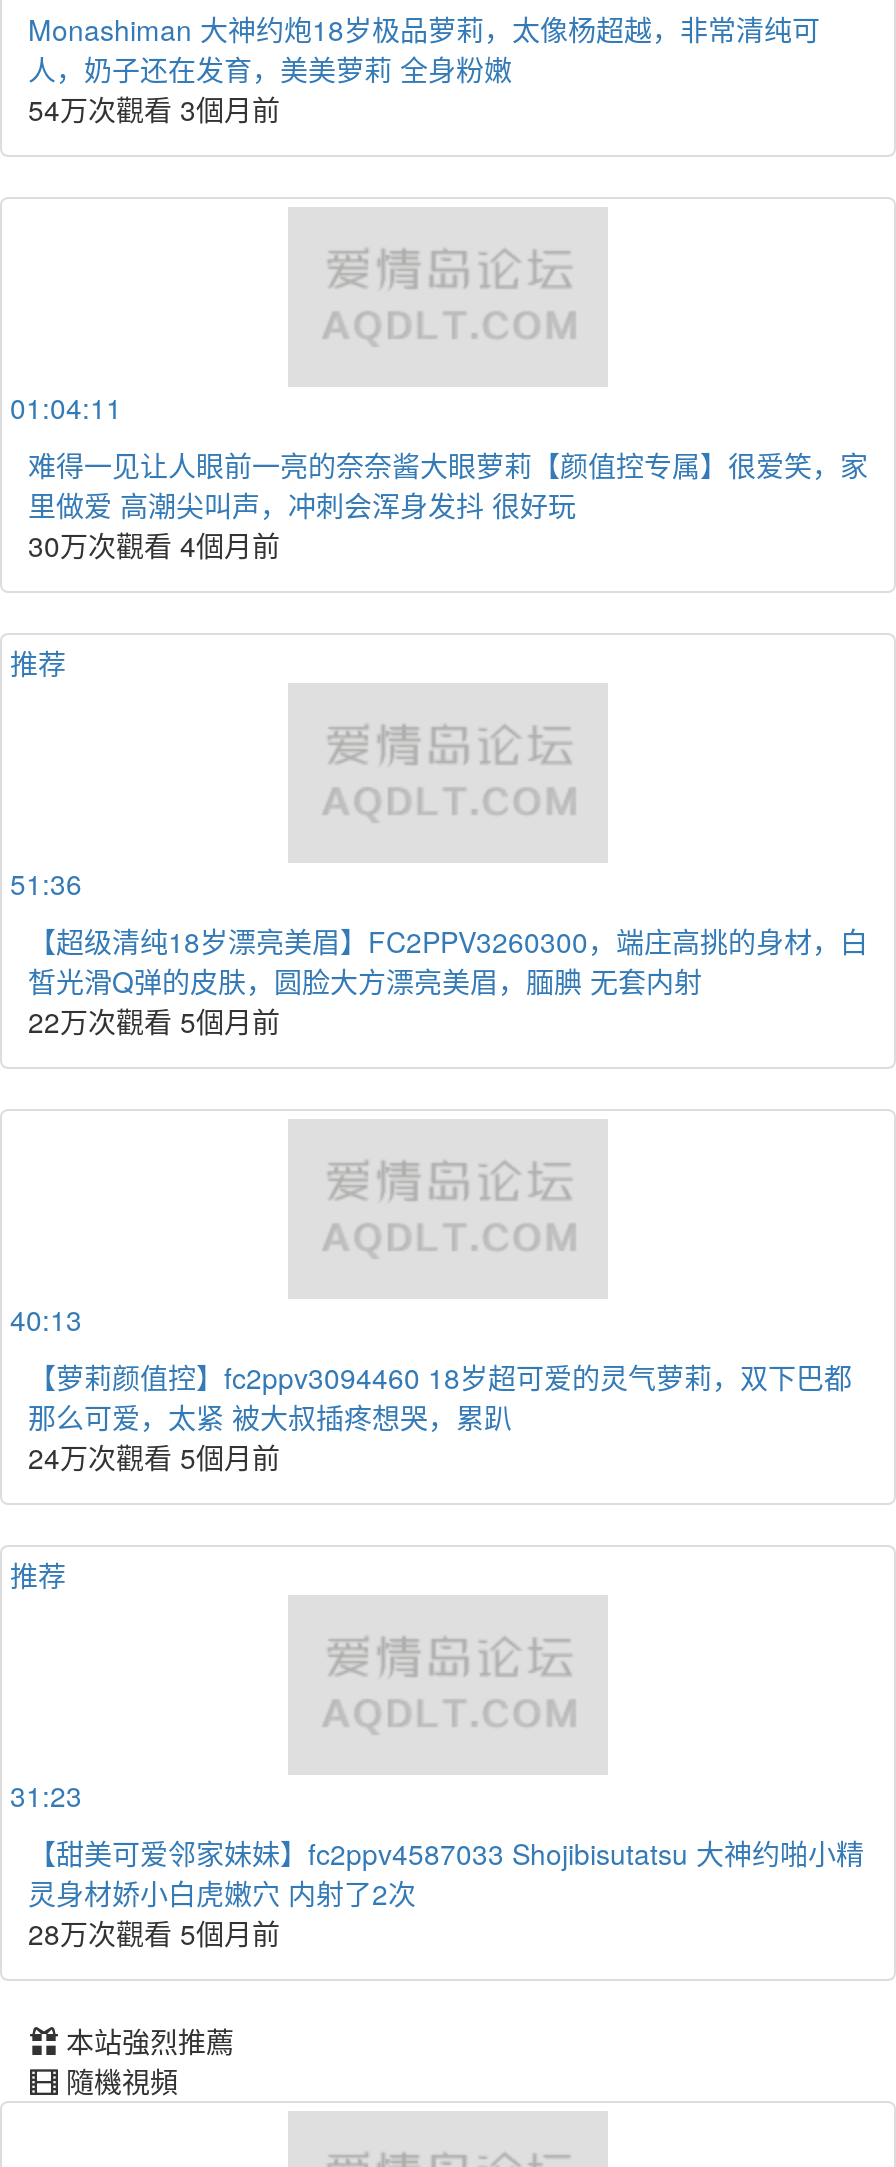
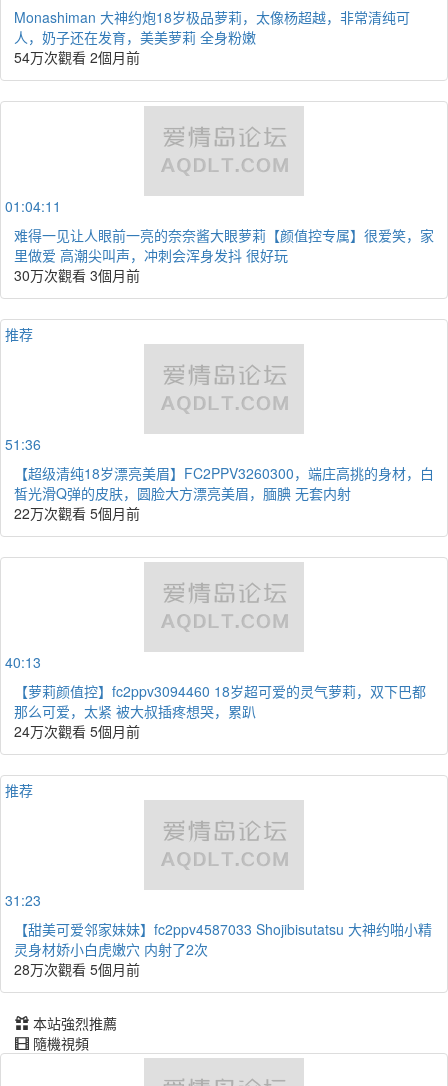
[28,89,280,129] 54万次觀看 3個月前 -> [14,47,140,67] 54万次觀看 2個月前
[28,525,280,565] 30万次觀看 4個月前 -> [14,265,140,285] 30万次觀看 3個月前

